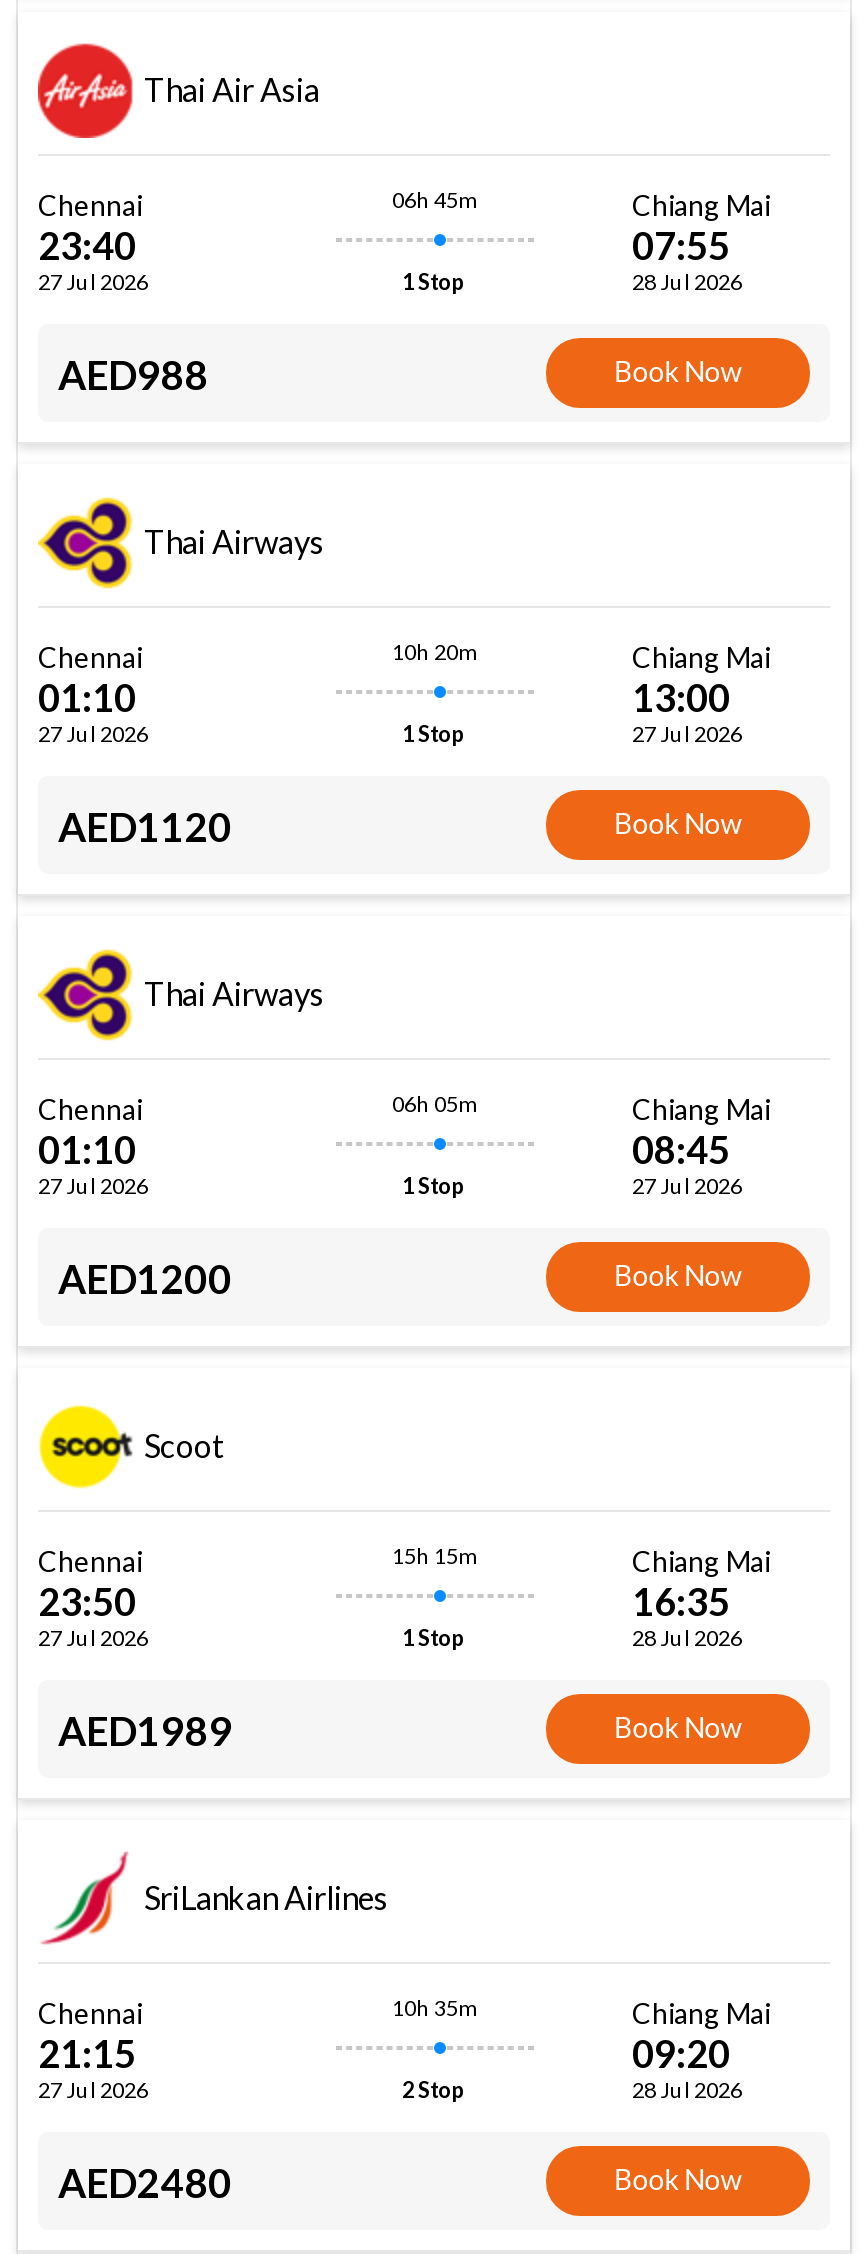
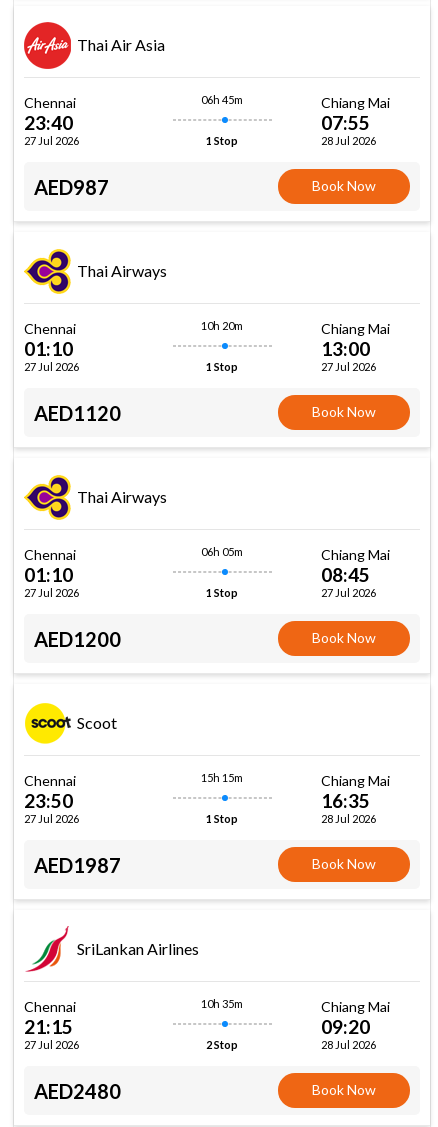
[58,349,208,397] AED988 -> [34,174,109,198] AED987
[58,1705,232,1753] AED1989 -> [34,852,121,876] AED1987

